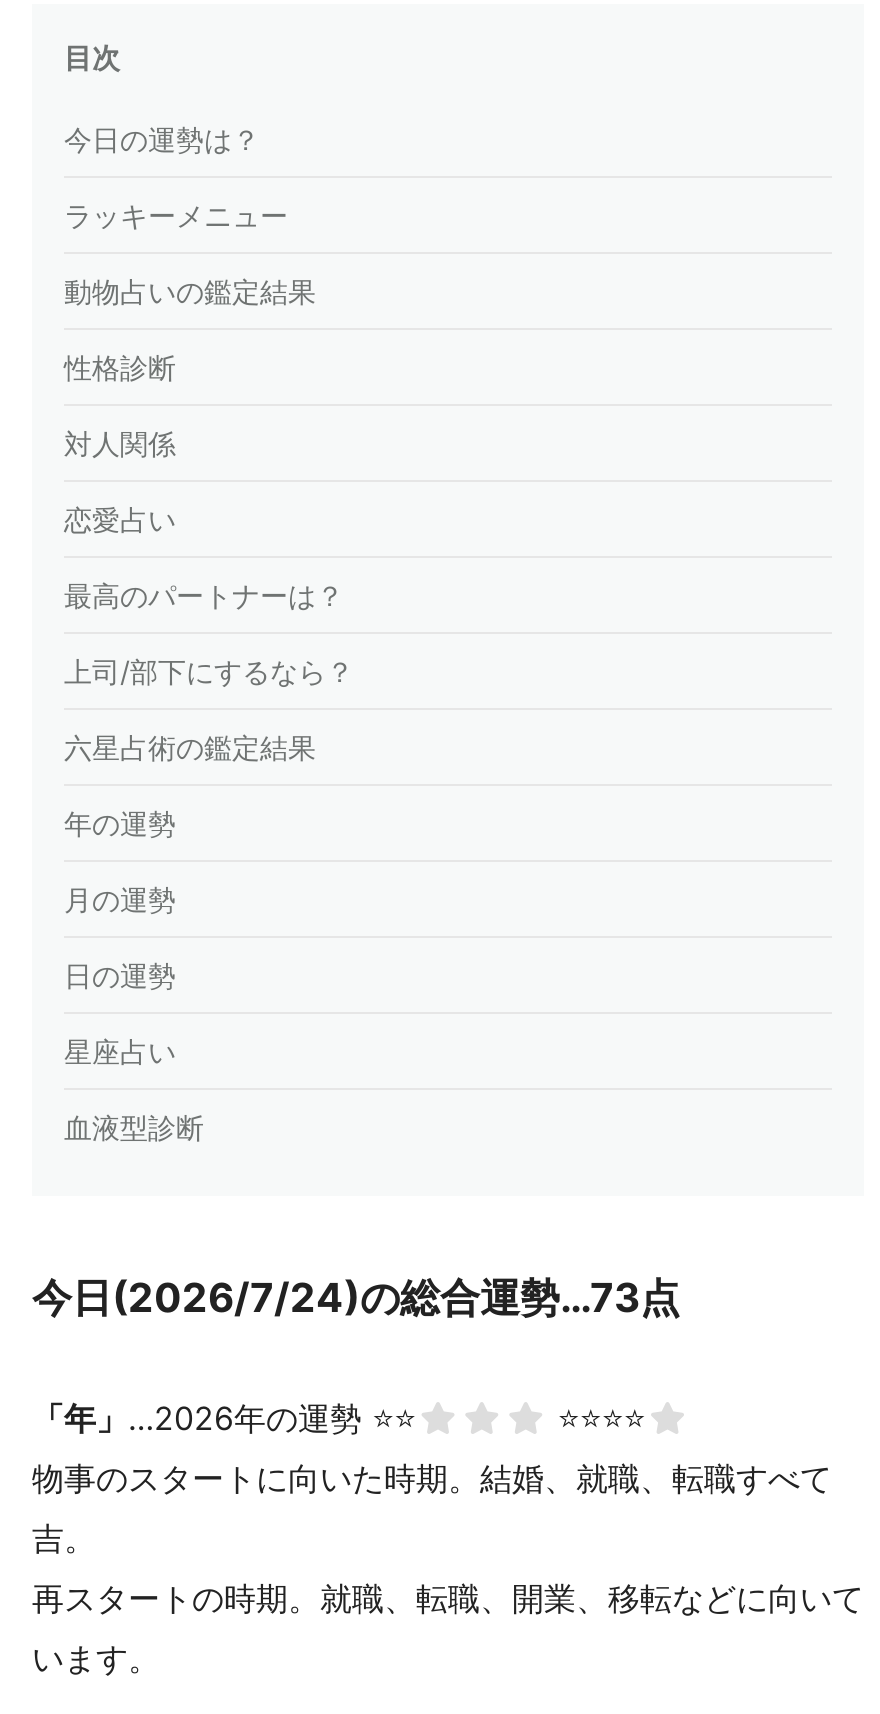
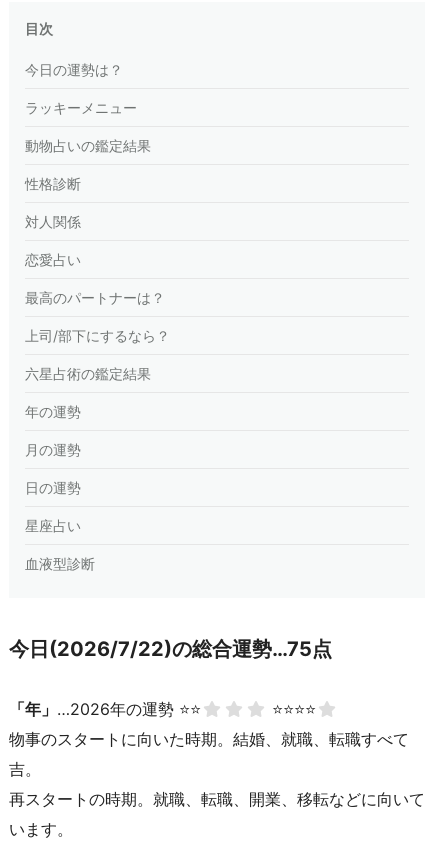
[32,1273,680,1321] 今日(2026/7/24)の総合運勢…73点 -> [9,637,332,661] 今日(2026/7/22)の総合運勢…75点

